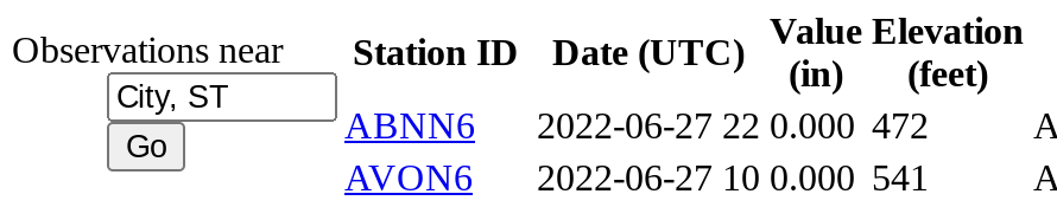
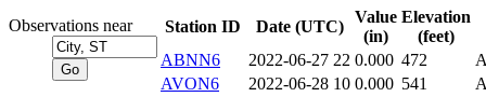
[344,158,929,198] AVON6 2022-06-27 10 0.000 541 -> [161,75,427,93] AVON6 2022-06-28 10 0.000 541

